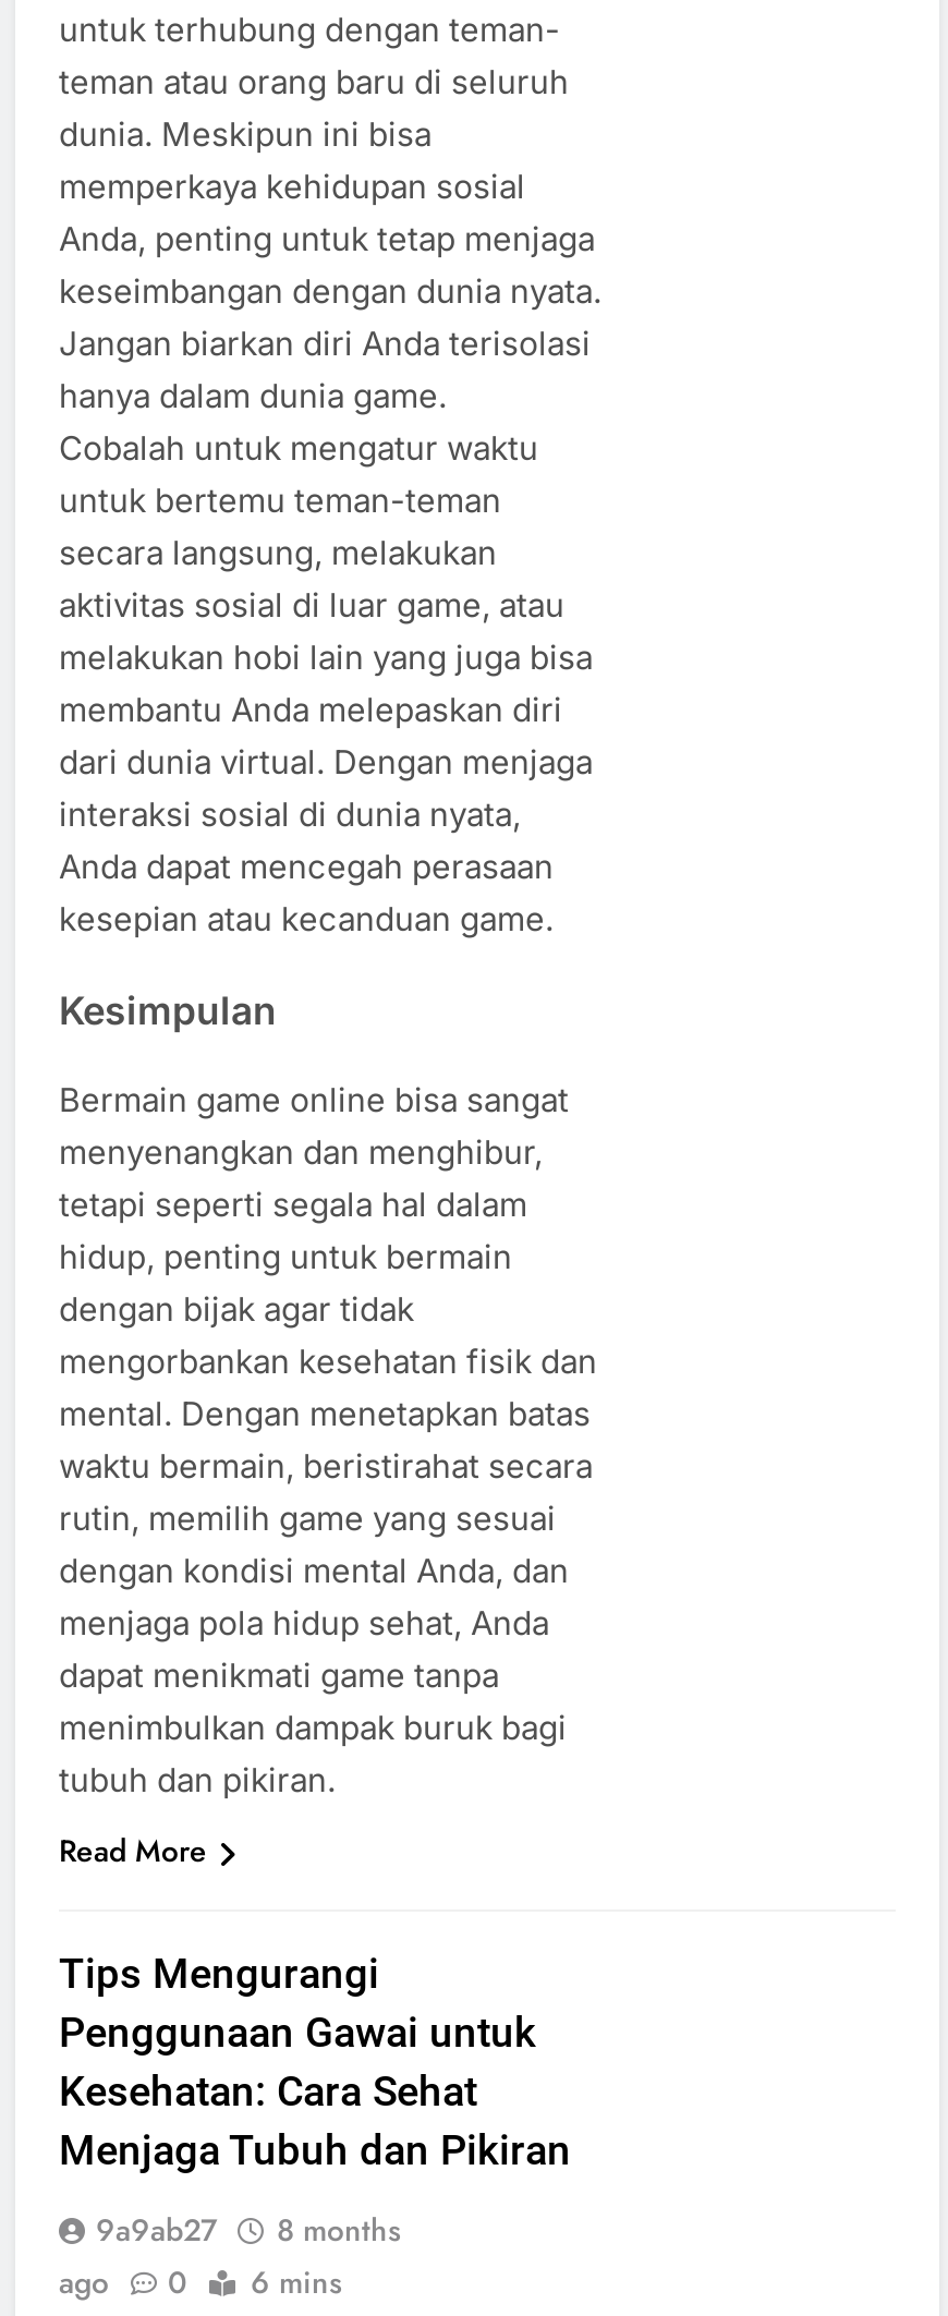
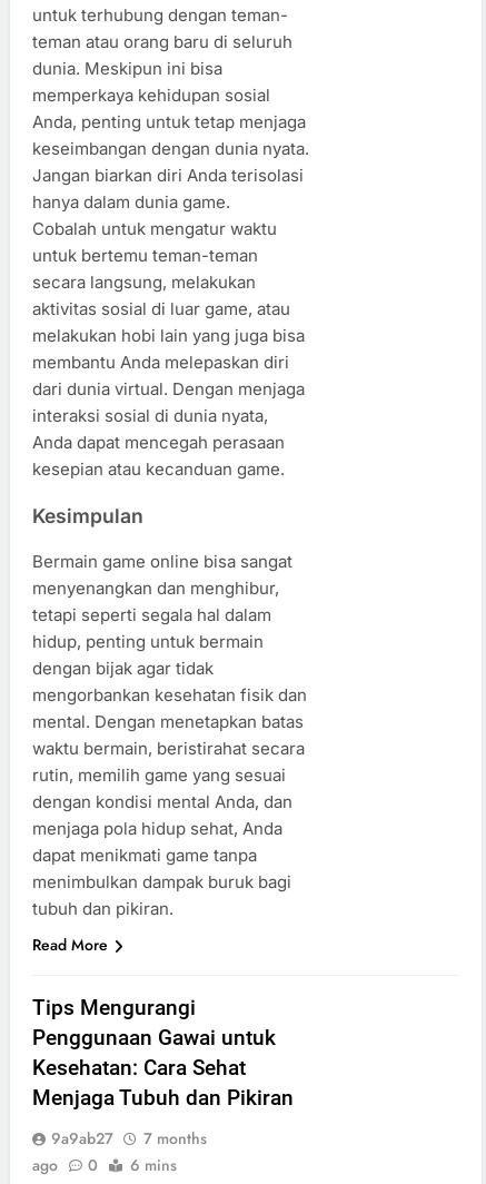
[96,2209,401,2253] 9a9ab27 8 months -> [51,1128,207,1150] 9a9ab27 7 months

